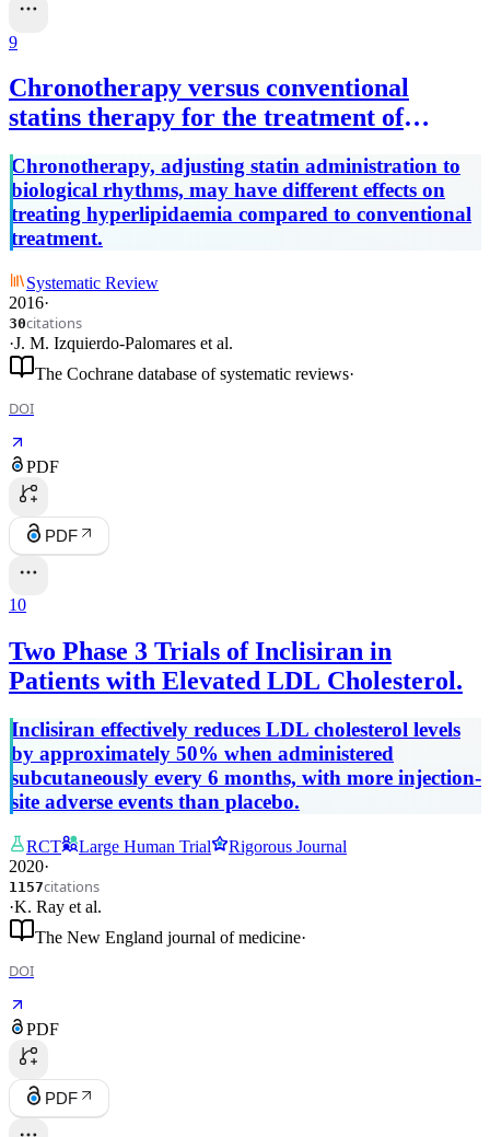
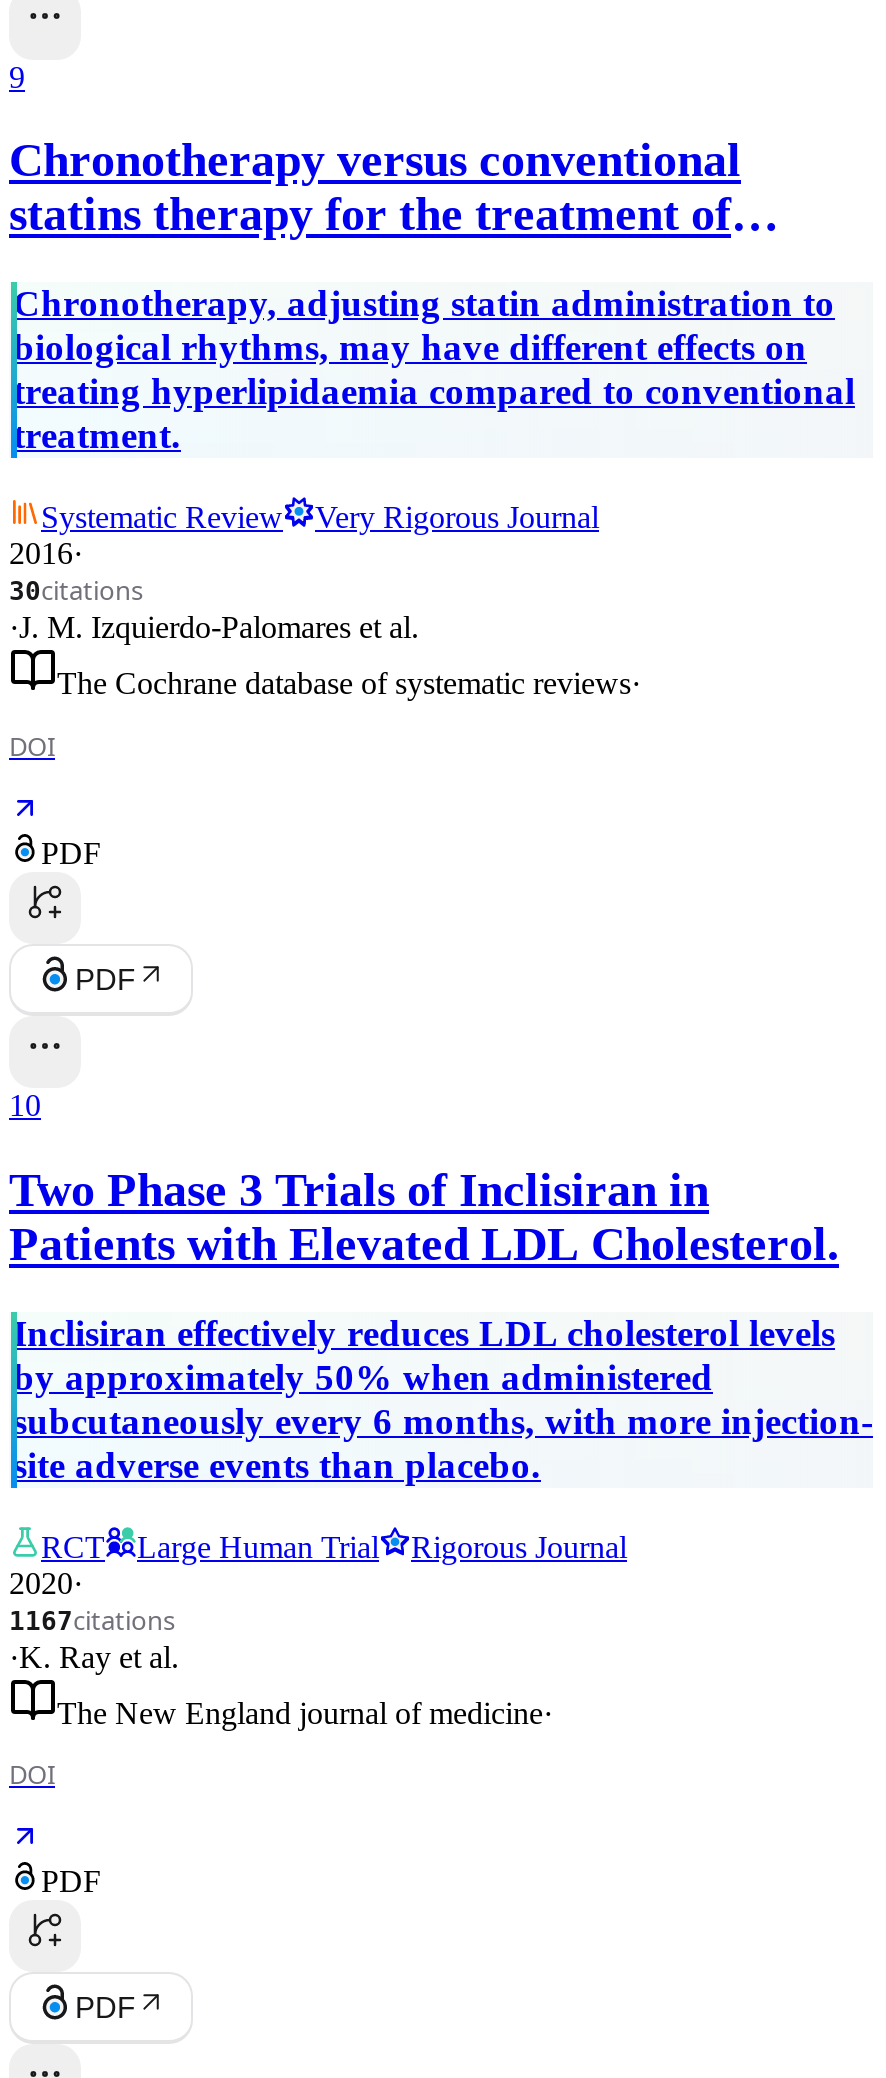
none -> [315,500,599,534] Very Rigorous Journal
[9,876,100,896] 1157citations -> [9,1601,175,1637] 1167citations

